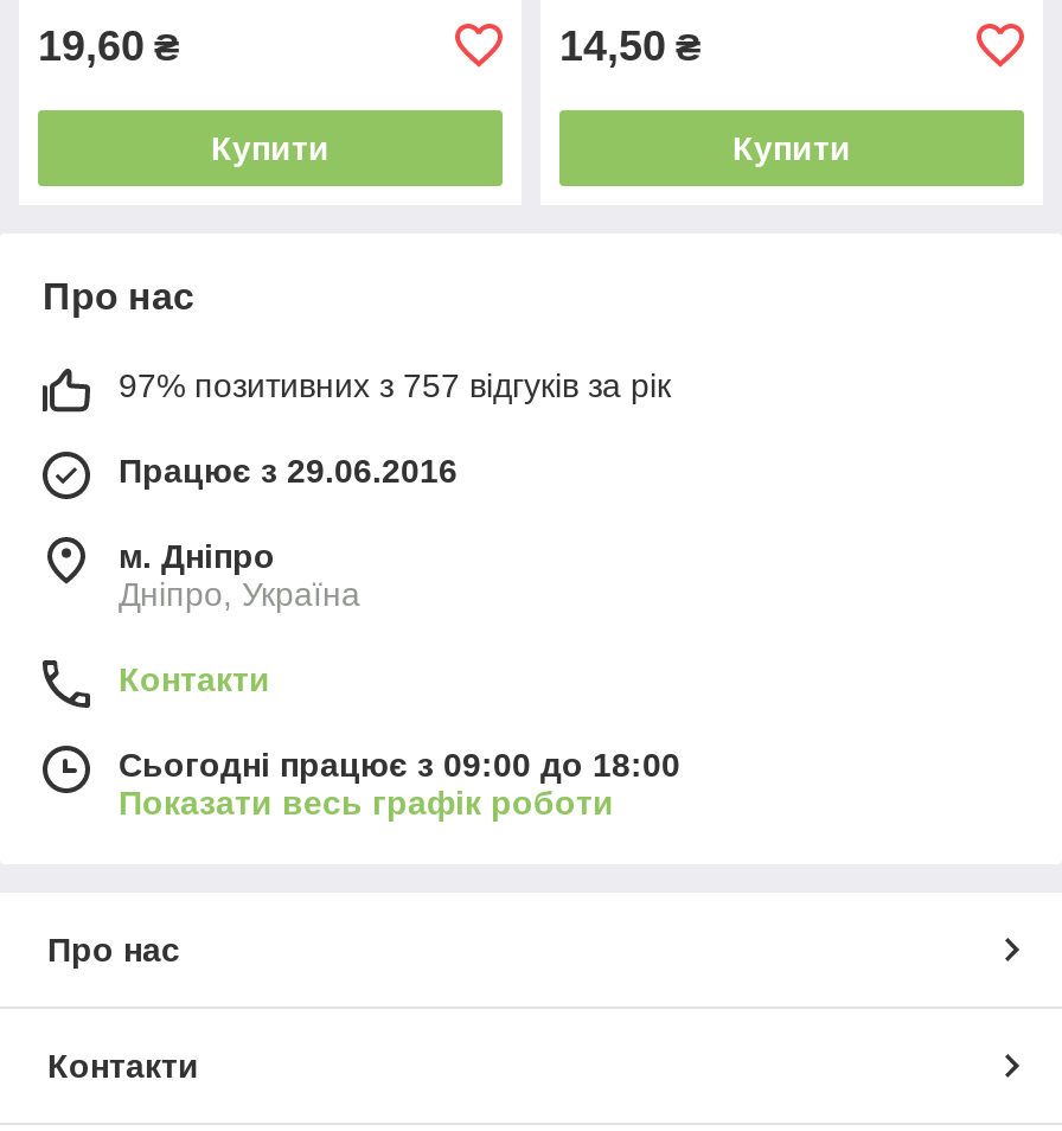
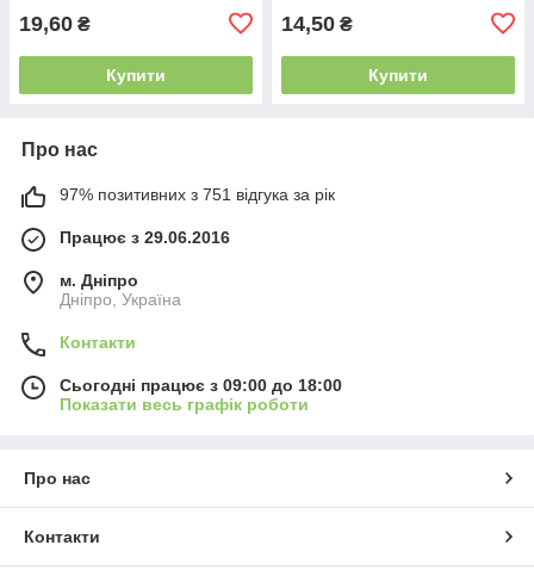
[119,366,671,404] 97% позитивних з 757 відгуків за рік -> [60,185,335,204] 97% позитивних з 751 відгука за рік

